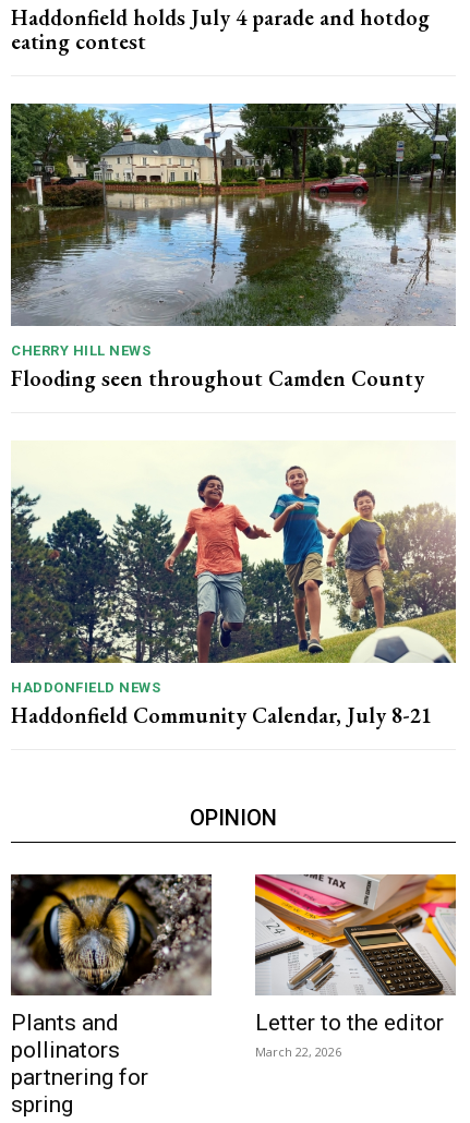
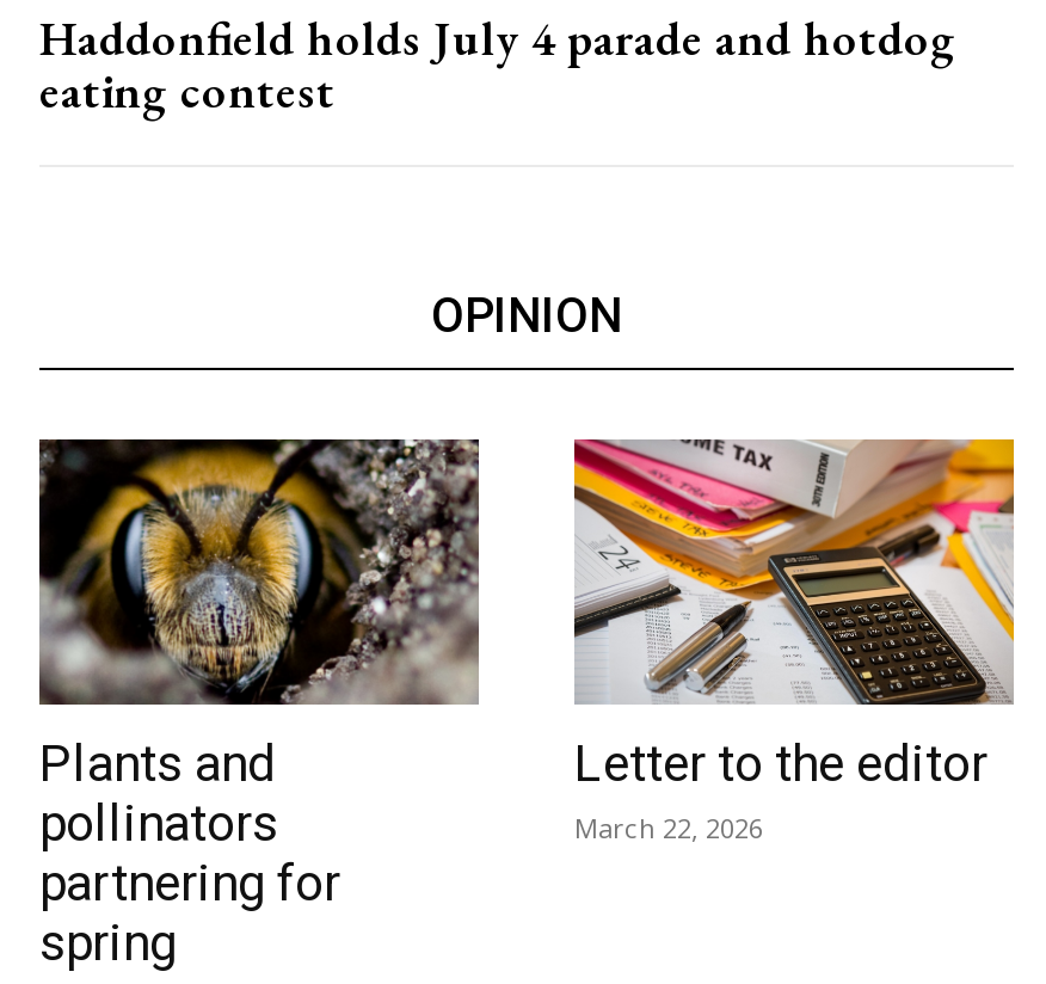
[10,102,457,393] [image] | CHERRY HILL NEWS | Flooding seen throughout Camden County -> none
[10,464,457,730] [image] | HADDONFIELD NEWS | Haddonfield Community Calendar, July 8-21 -> none

